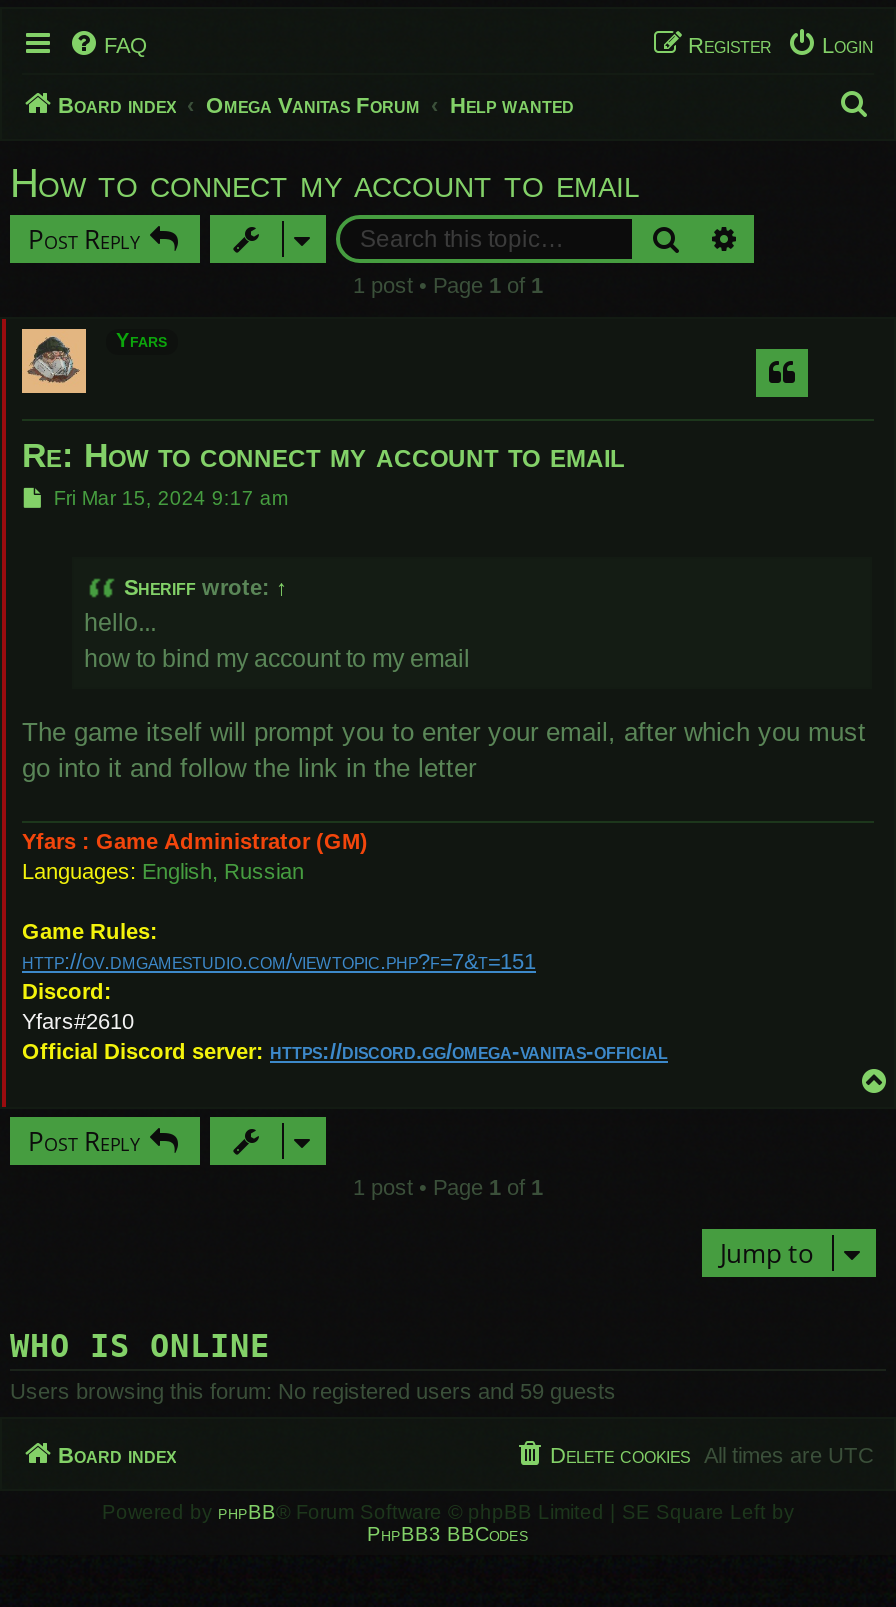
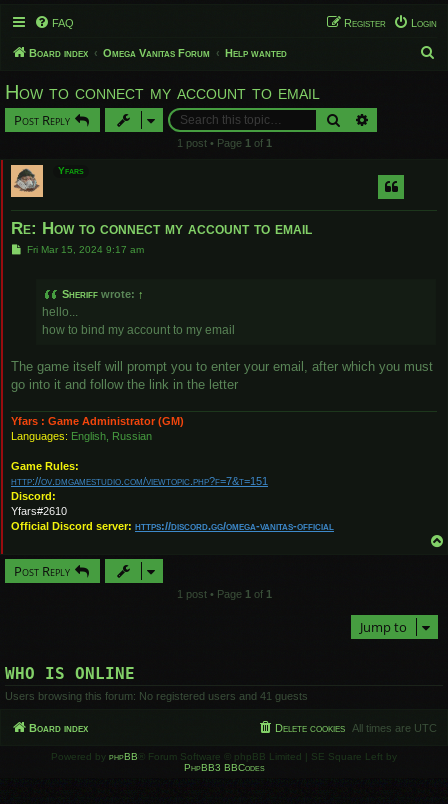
[10,1380,616,1404] Users browsing this forum: No registered users and 59 guests -> [5,690,308,702] Users browsing this forum: No registered users and 41 guests

